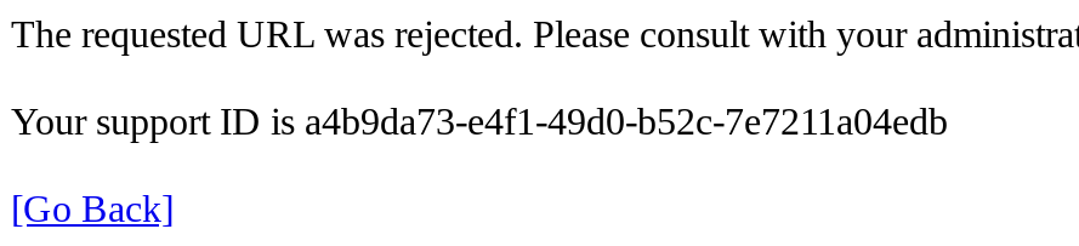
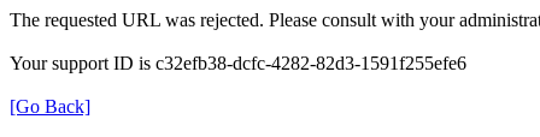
[11,101,948,142] Your support ID is a4b9da73-e4f1-49d0-b52c-7e7211a04edb -> [10,53,466,73] Your support ID is c32efb38-dcfc-4282-82d3-1591f255efe6

